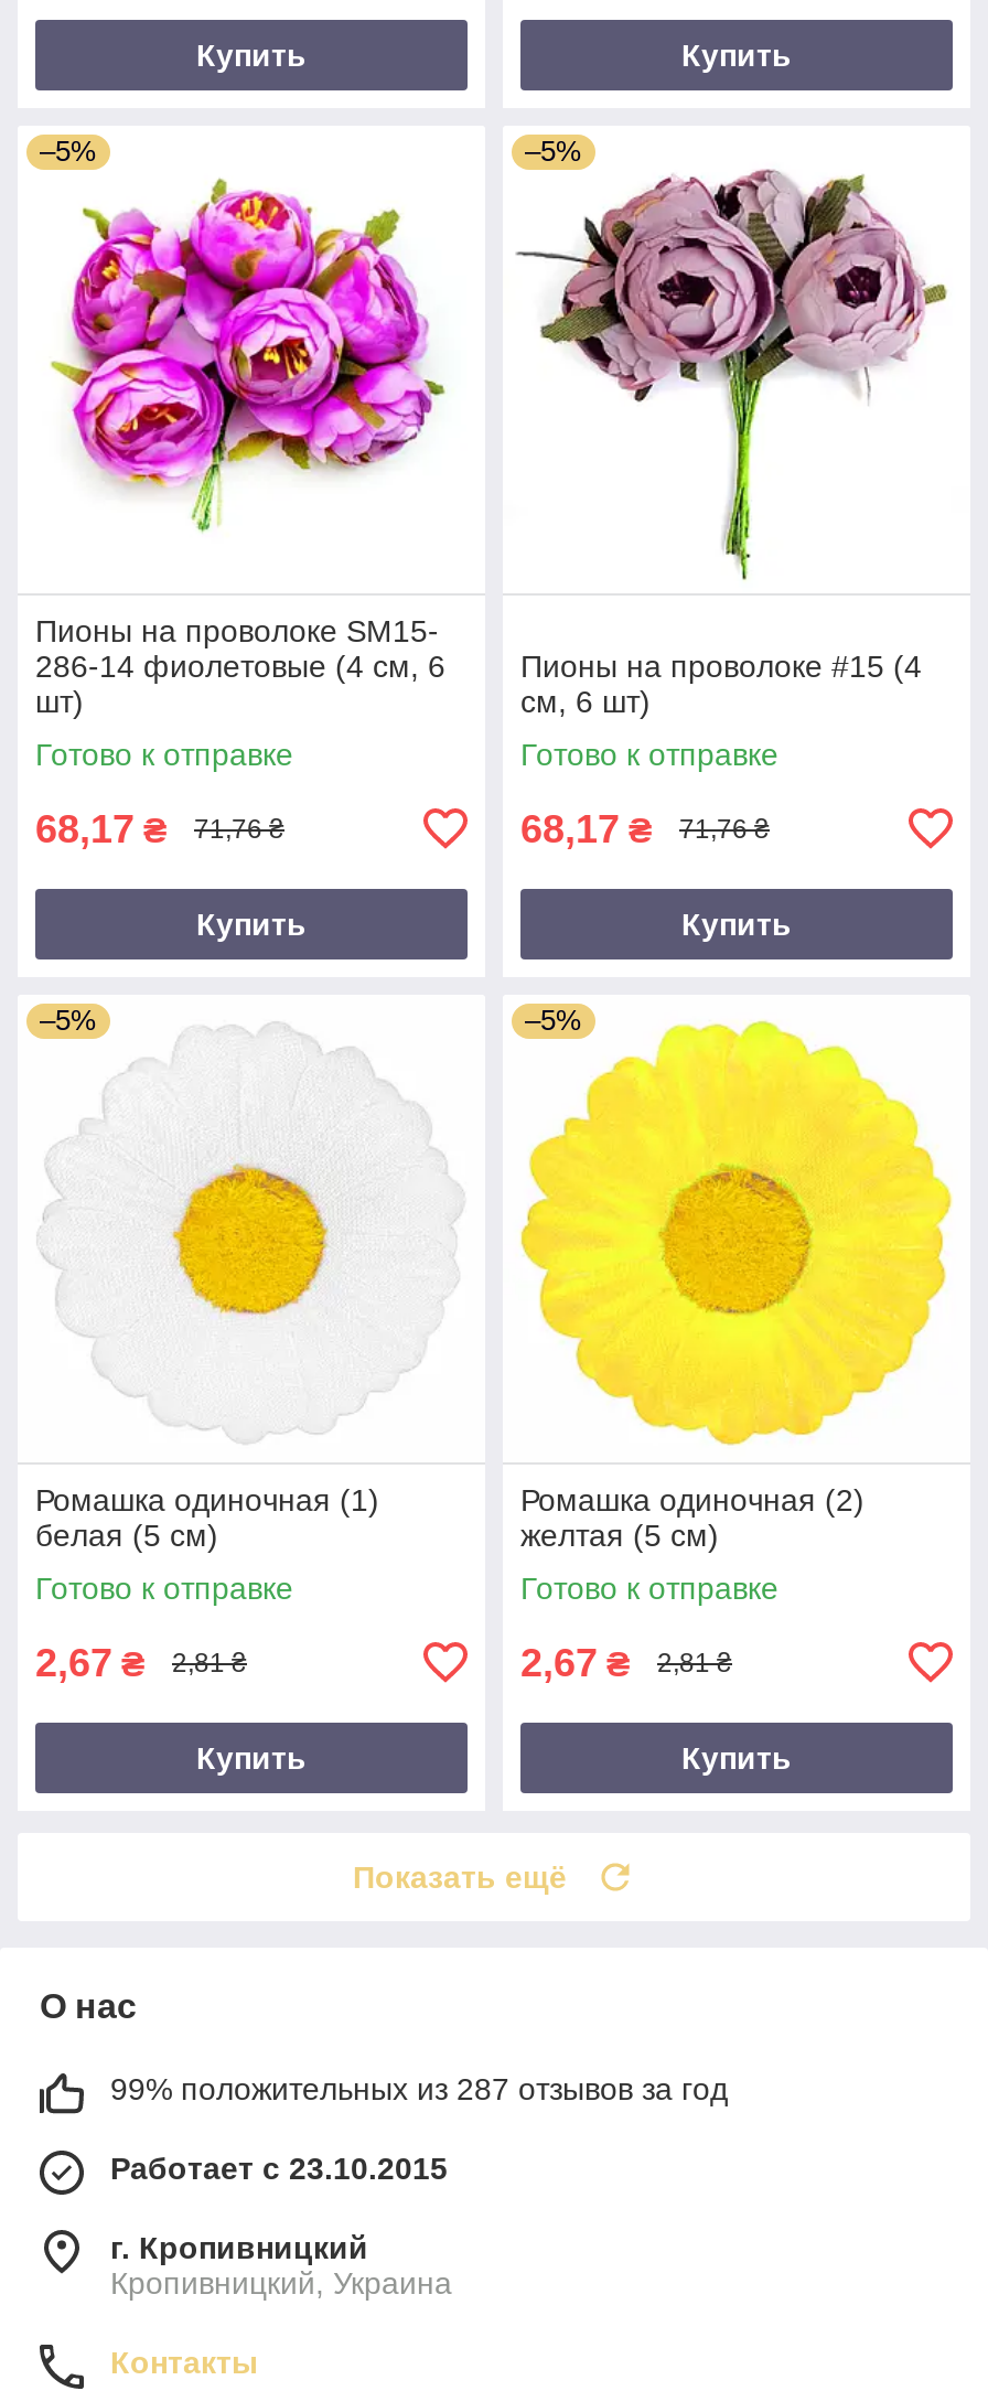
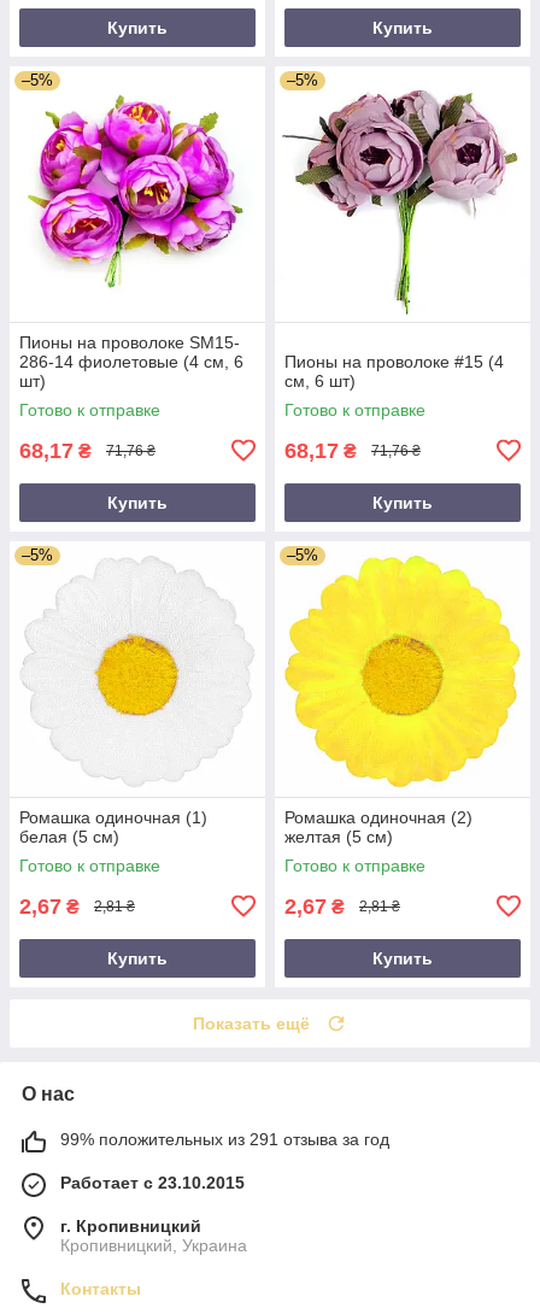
[110,2071,728,2106] 99% положительных из 287 отзывов за год -> [60,1129,389,1149] 99% положительных из 291 отзыва за год

